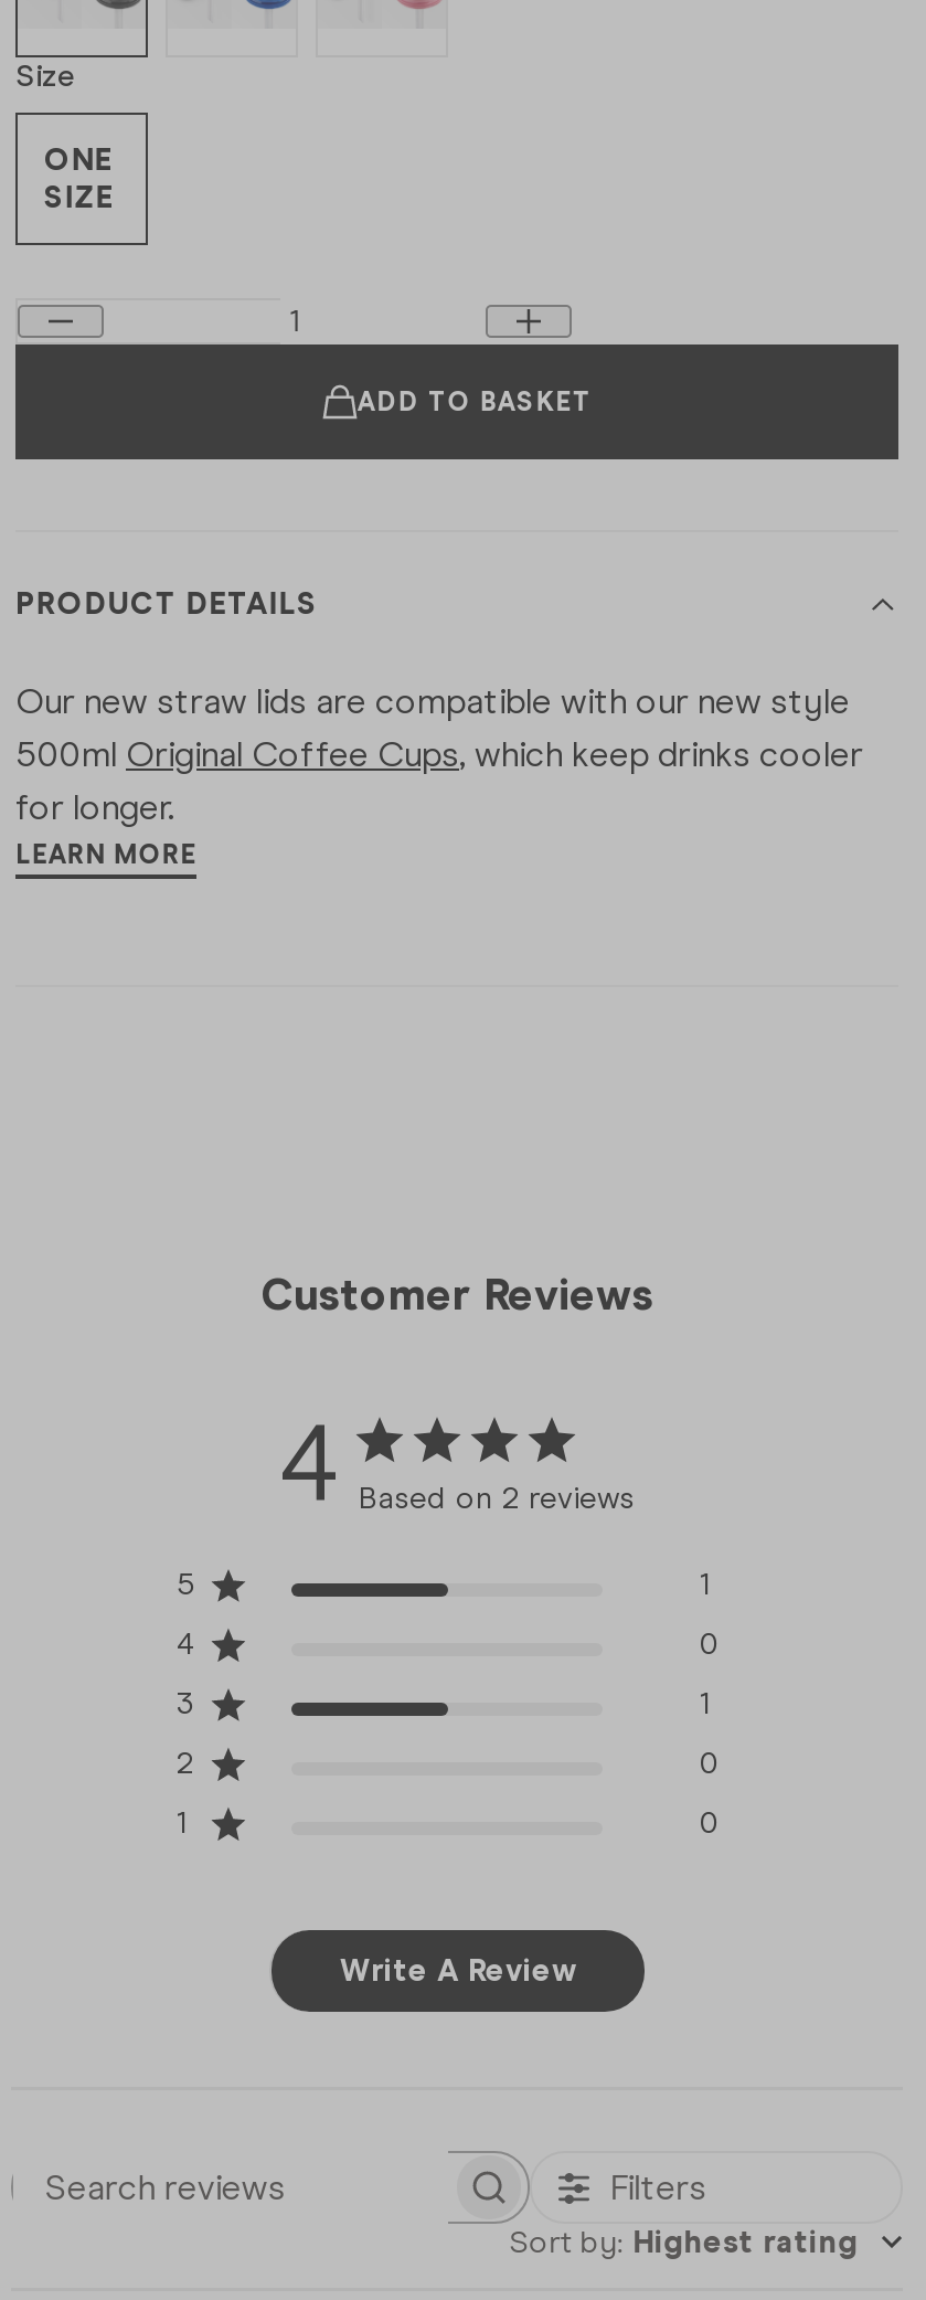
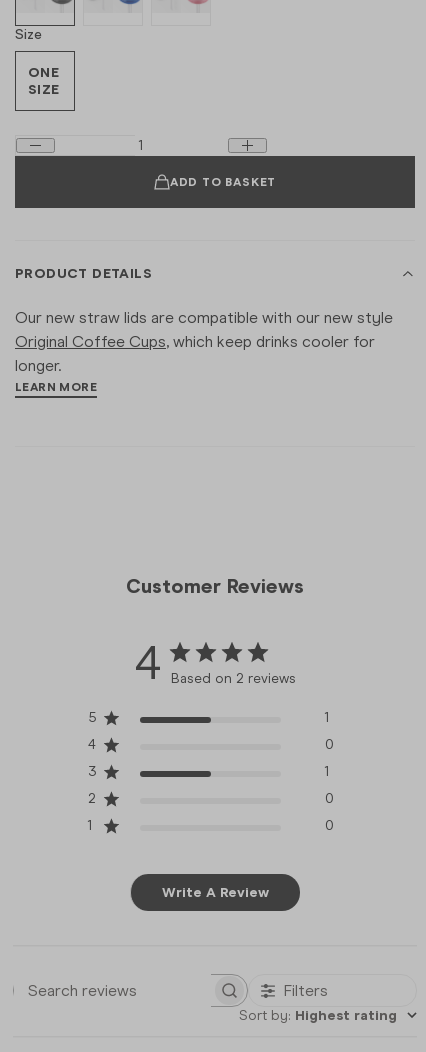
[15,733,863,828] 500ml Original Coffee Cups, which keep drinks cooler | for longer. -> [15,332,375,375] Original Coffee Cups, which keep drinks cooler for | longer.

